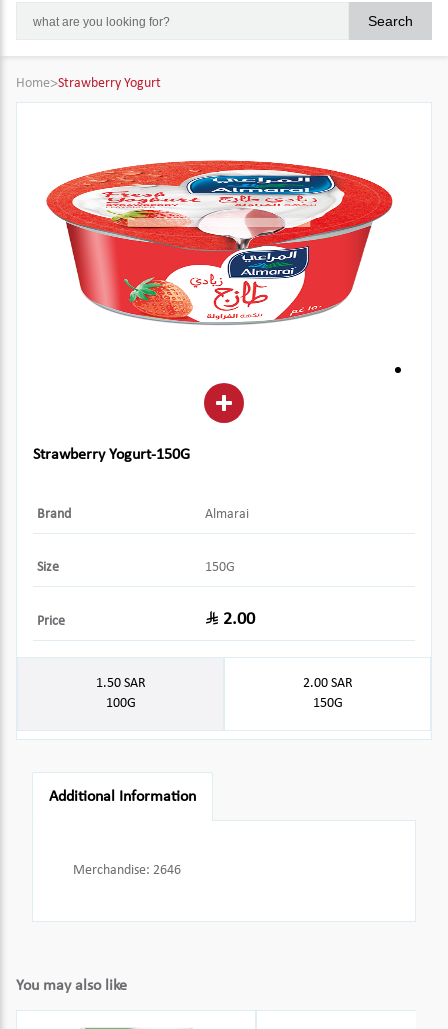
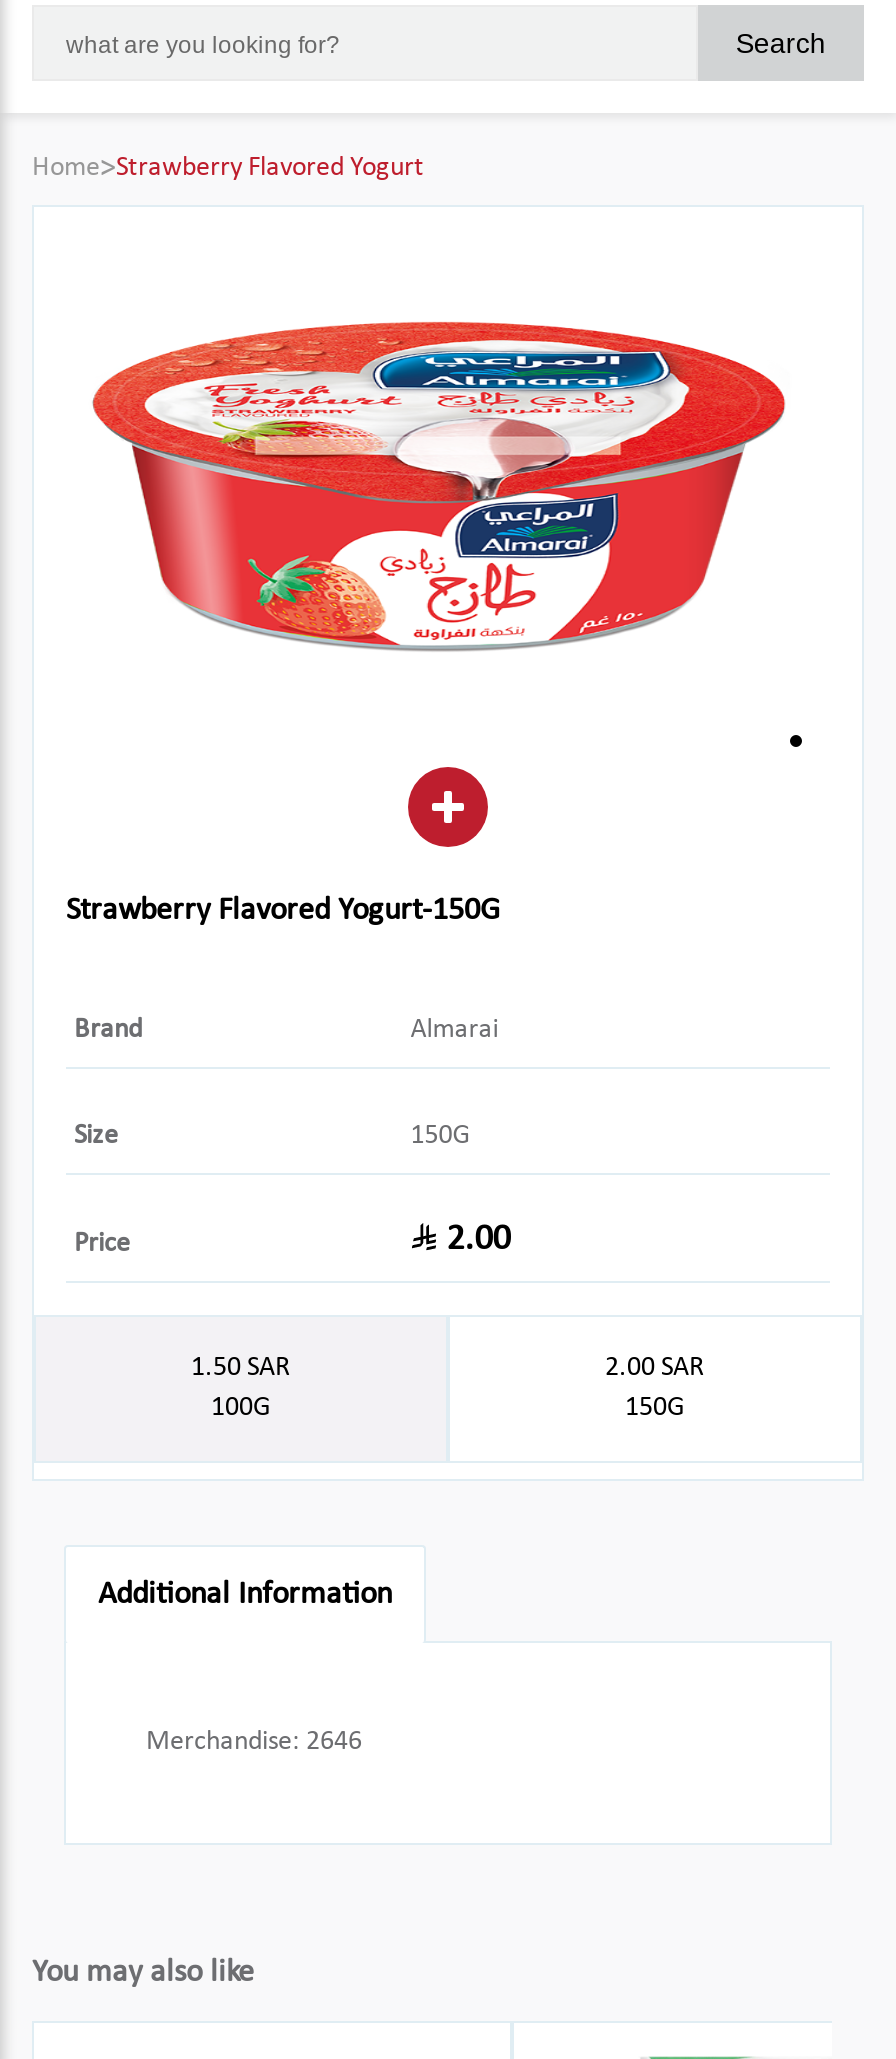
[16,76,161,92] Home>Strawberry Yogurt -> [32,153,424,185] Home>Strawberry Flavored Yogurt
[33,447,190,463] Strawberry Yogurt-150G -> [66,895,500,927] Strawberry Flavored Yogurt-150G

